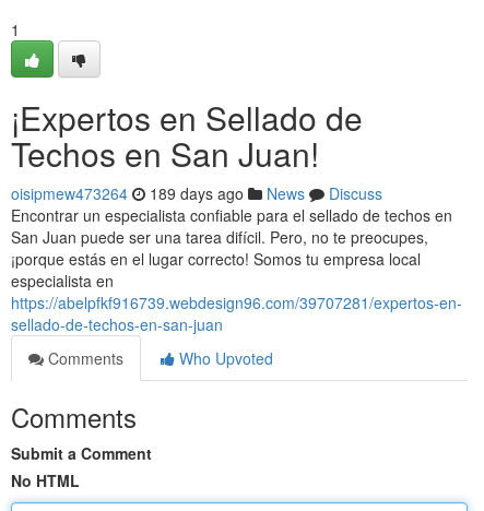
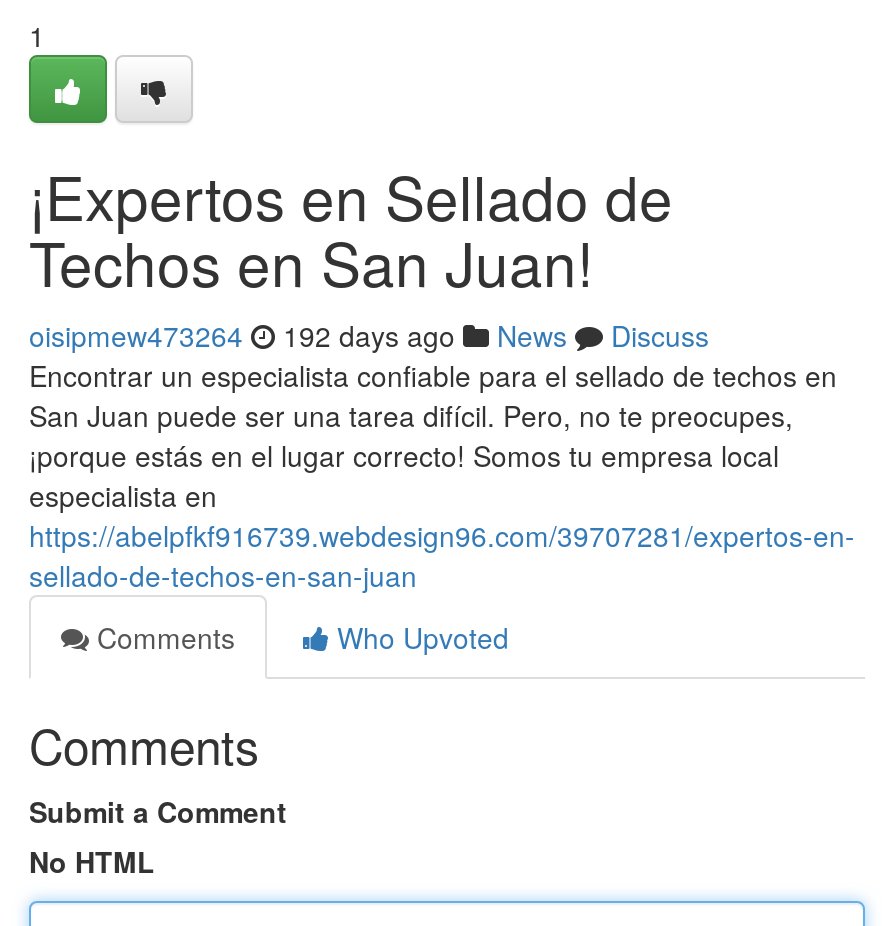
[11,182,382,204] oisipmew473264 189 days ago News Discuss -> [29,315,709,355] oisipmew473264 192 days ago News Discuss

